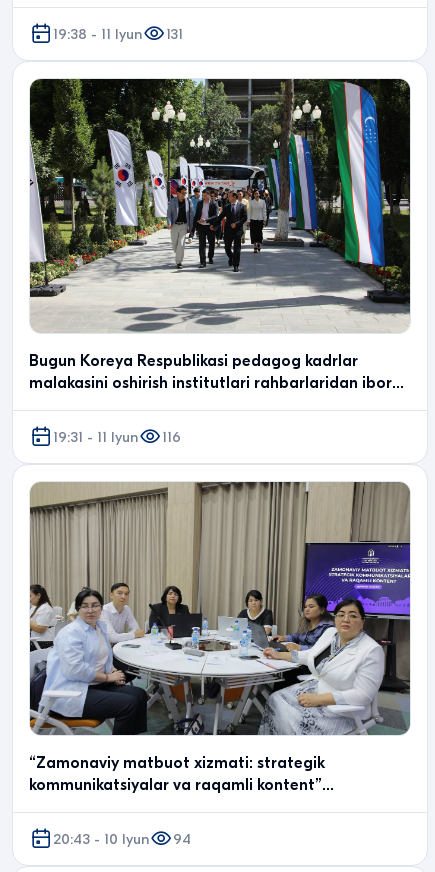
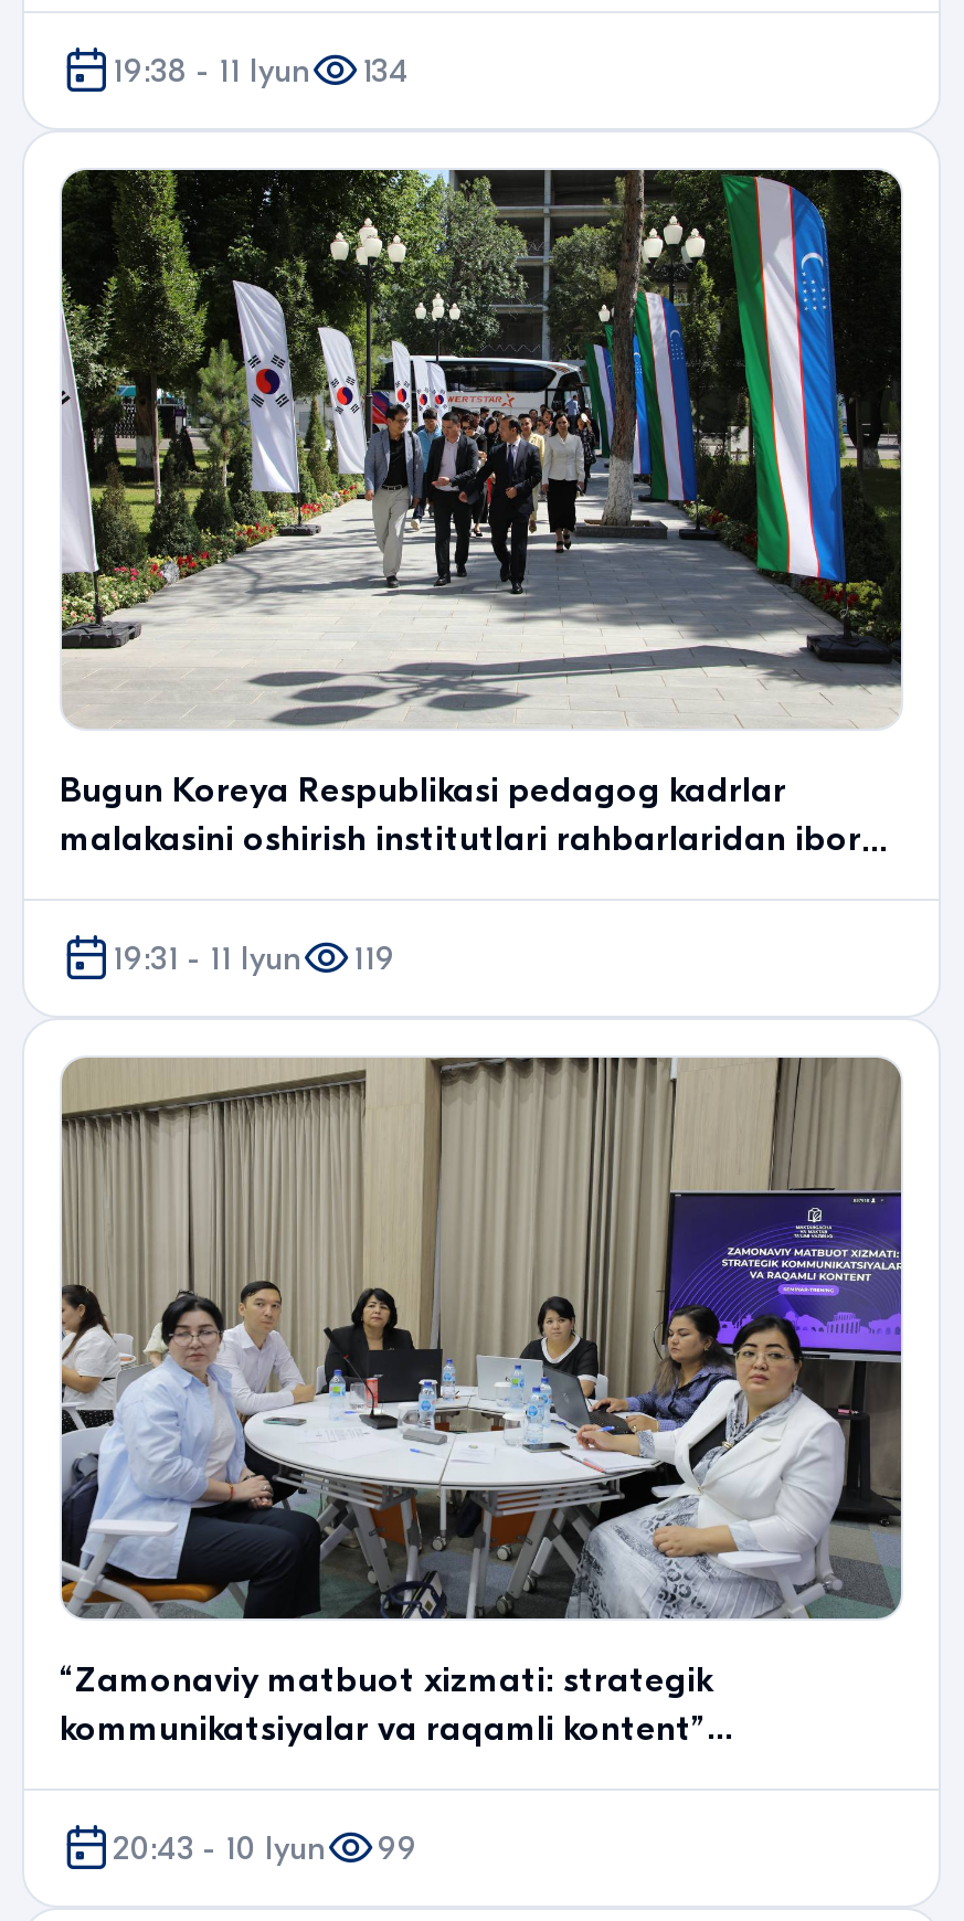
[53,25,183,43] 19:38 - 11 Iyun 131 -> [113,52,409,91] 19:38 - 11 Iyun 134
[53,428,181,446] 19:31 - 11 Iyun 116 -> [113,940,395,979] 19:31 - 11 Iyun 119
[53,830,191,848] 20:43 - 10 Iyun 94 -> [113,1828,417,1868] 20:43 - 10 Iyun 99

